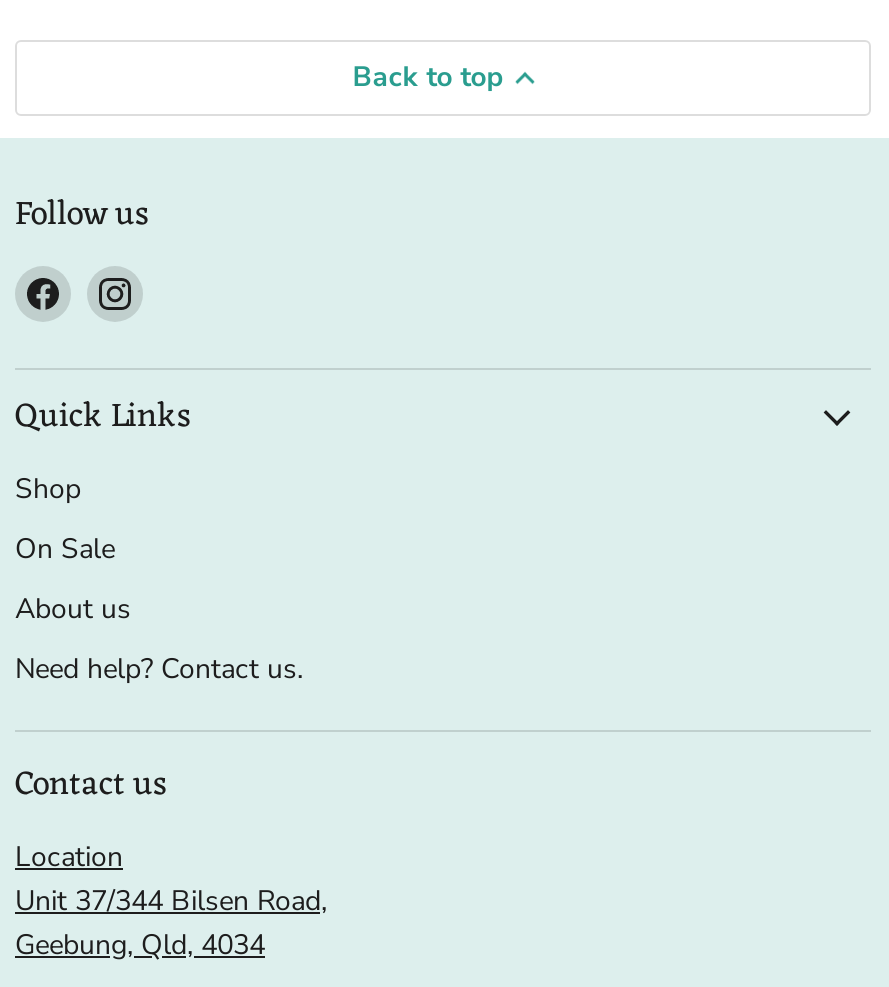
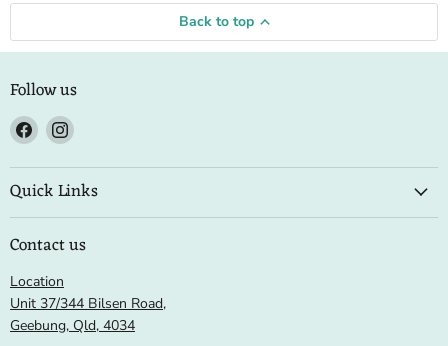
[15,470,303,688] Shop | On Sale | About us | Need help? Contact us. -> none

